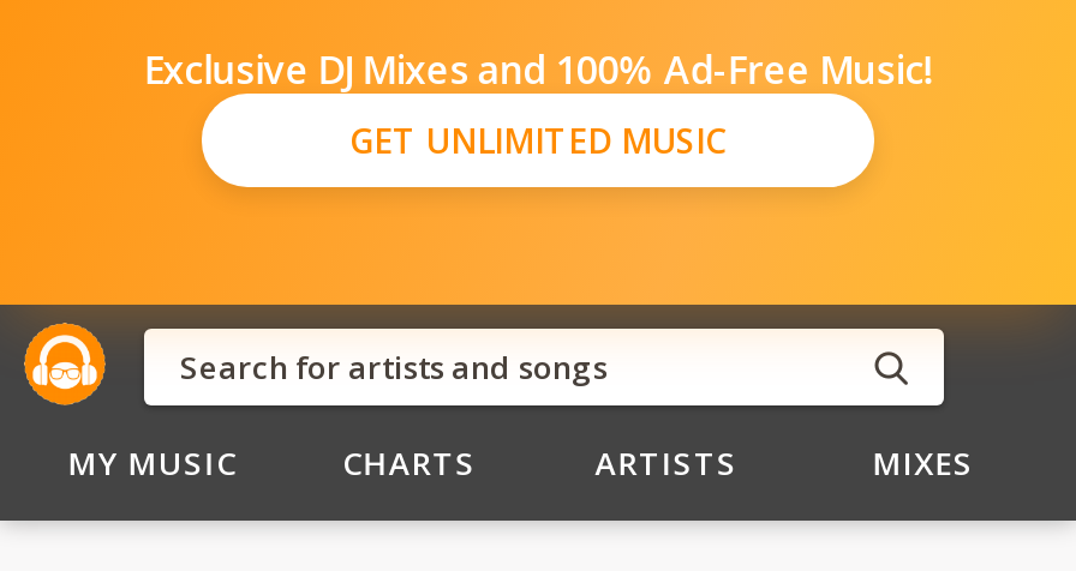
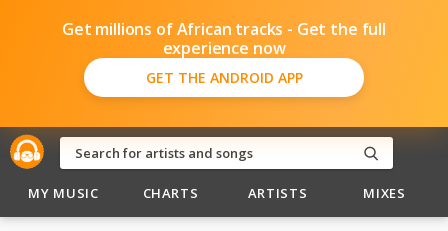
[144,43,932,163] Exclusive DJ Mixes and 100% Ad-Free Music! | GET UNLIMITED MUSIC -> [62,18,386,87] Get millions of African tracks - Get the full | experience now | GET THE ANDROID APP

